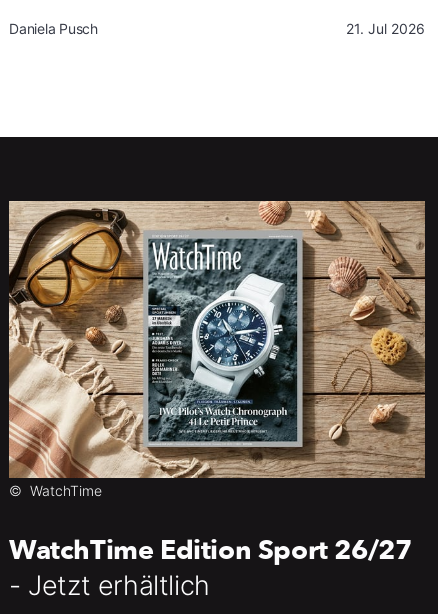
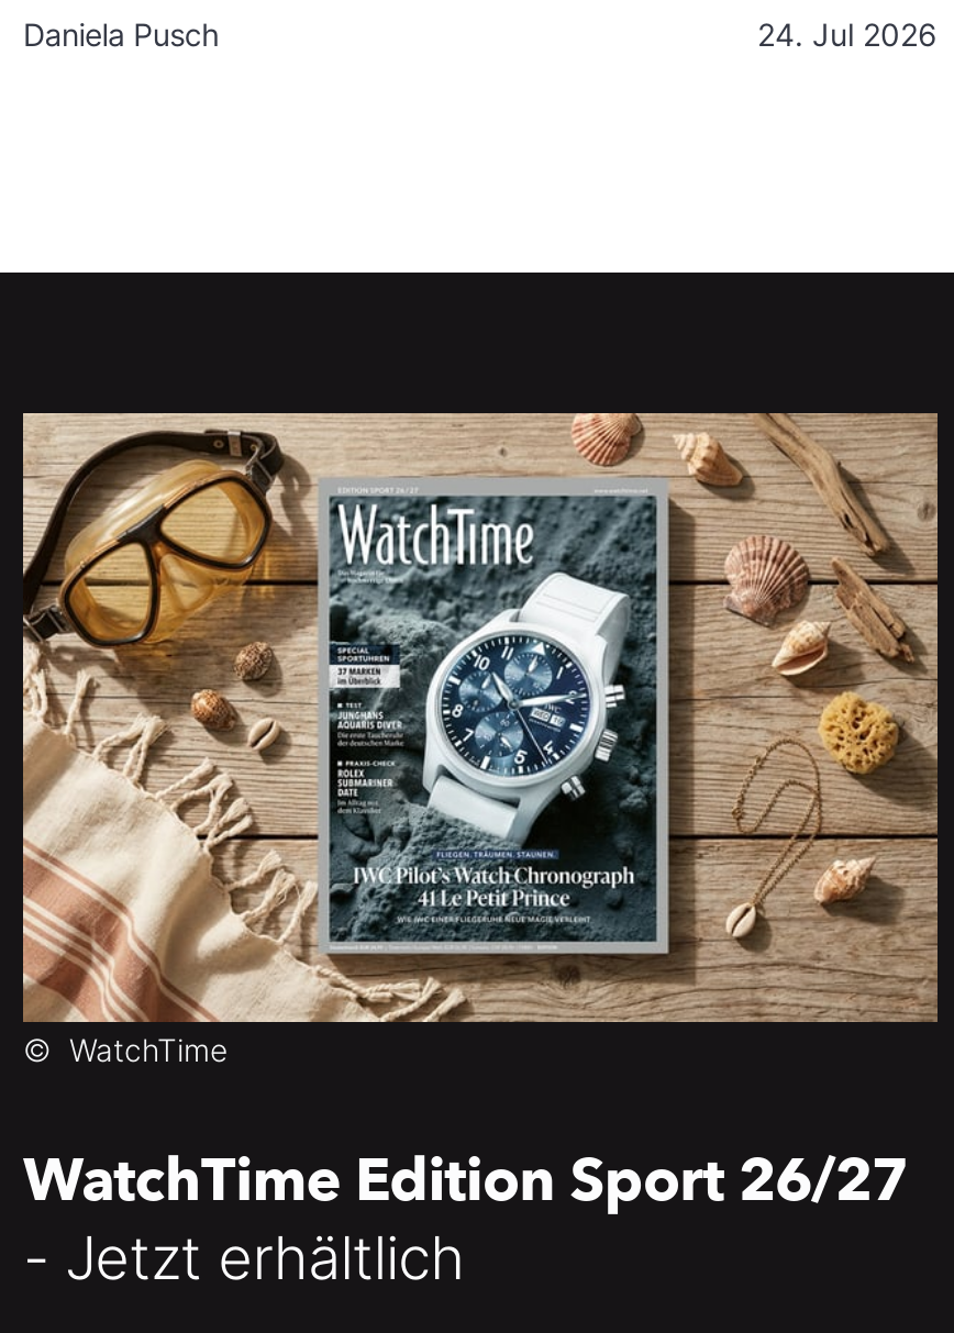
[346,20,425,37] 21. Jul 2026 -> [757,15,938,52] 24. Jul 2026

